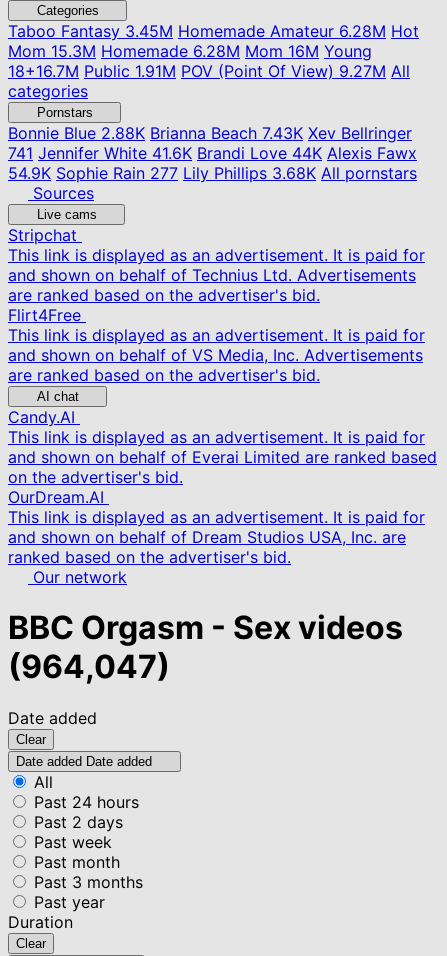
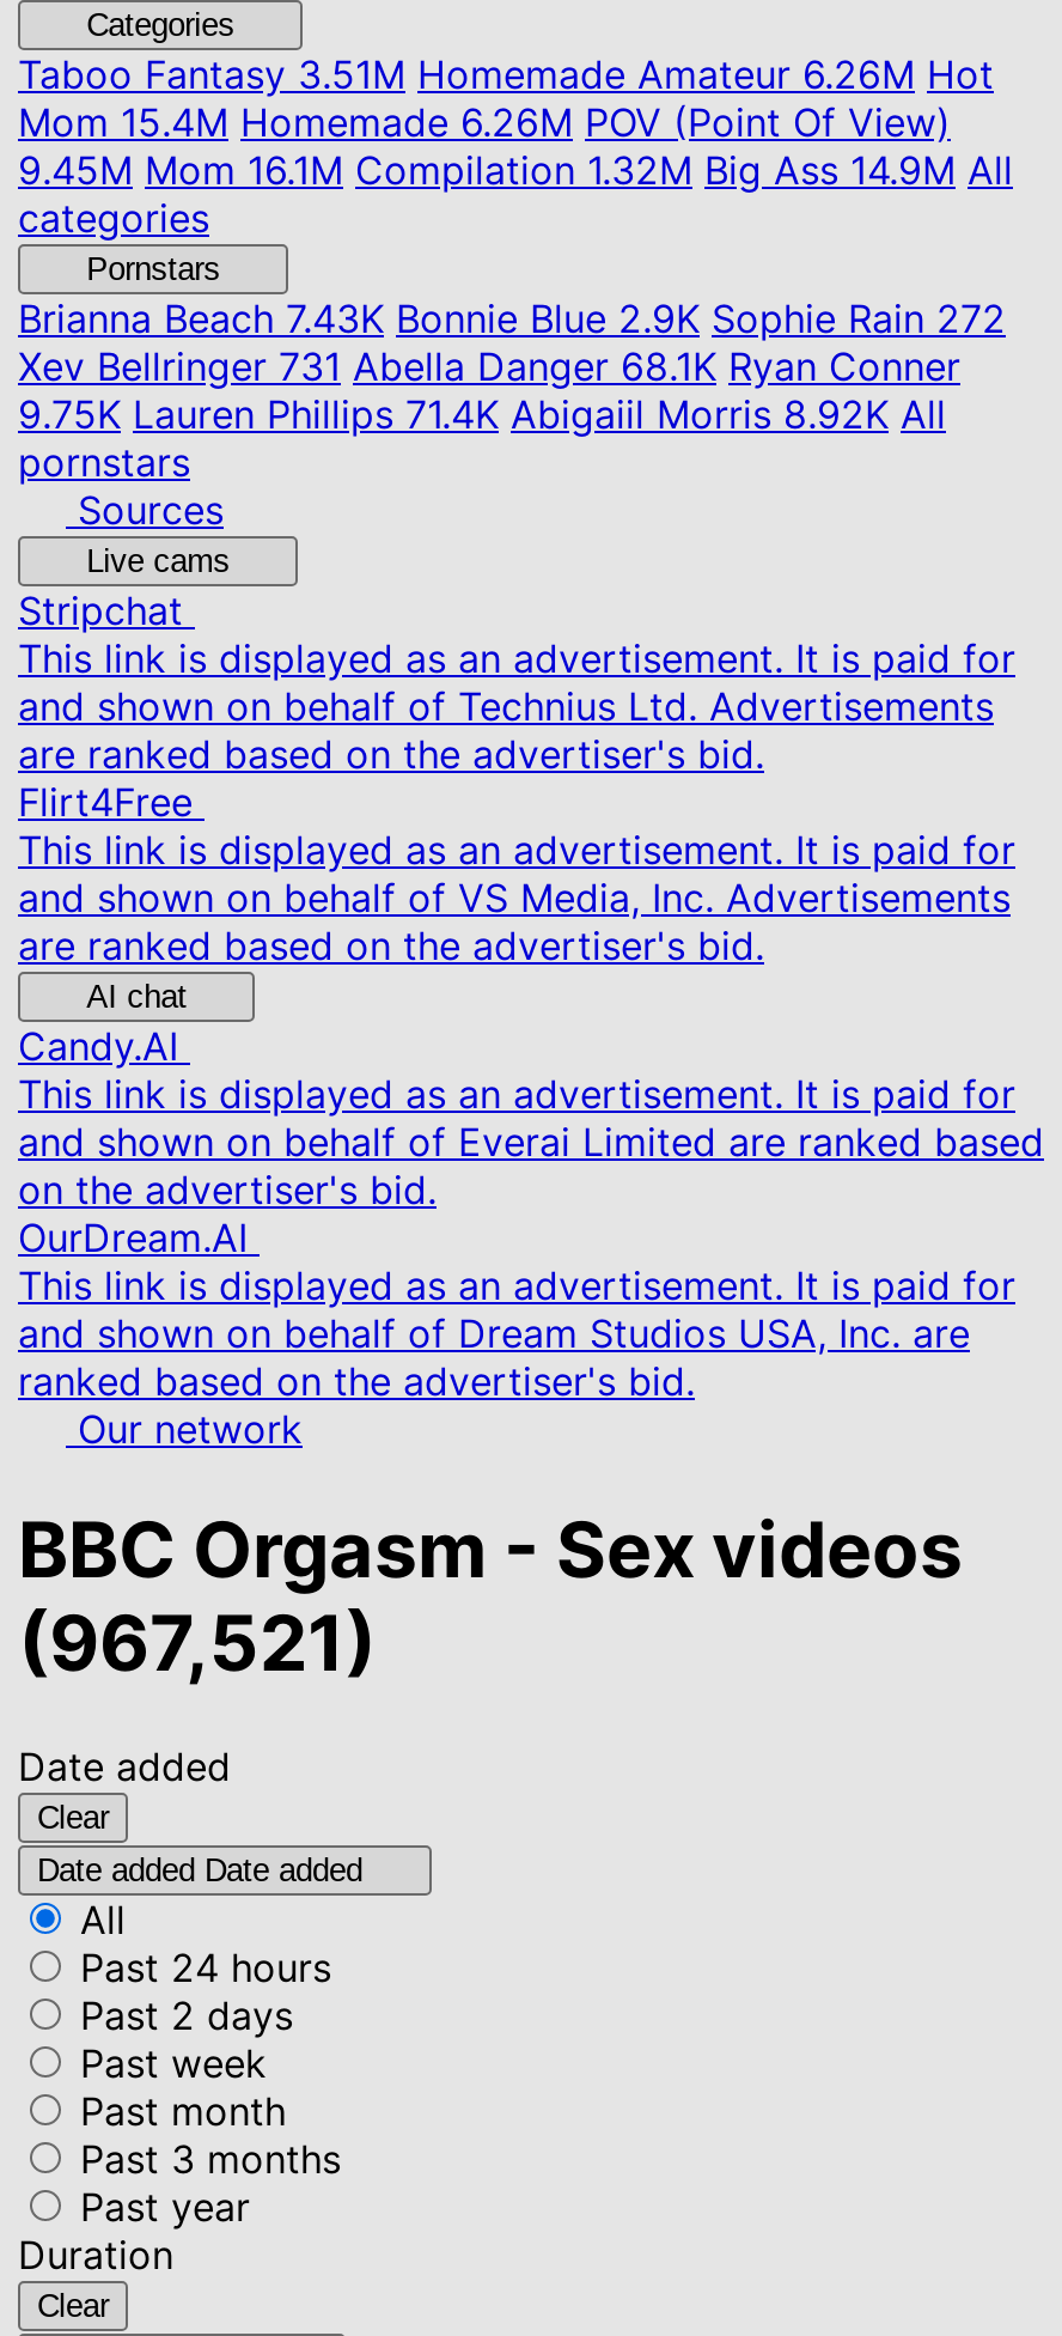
[8,21,419,81] Taboo Fantasy3.45M Homemade Amateur 6.28M Hot | Mom 15.3M Homemade 6.28M Mom 16M Young | 18+16.7M Public 1.91M POV (Point Of View) 9.27M All -> [18,50,1013,194] Taboo Fantasy3.51M Homemade Amateur 6.26M Hot | Mom 15.4M Homemade 6.26M POV (Point Of View) | 9.45M Mom 16.1M Compilation 1.32M Big Ass 14.9M All
[8,123,417,183] Bonnie Blue2.88K Brianna Beach 7.43K Xev Bellringer | 741 Jennifer White 41.6K Brandi Love 44K Alexis Fawx | 54.9K Sophie Rain 277 Lily Phillips 3.68K All pornstars -> [18,294,1006,486] Brianna Beach7.43K Bonnie Blue 2.9K Sophie Rain 272 | Xev Bellringer 731 Abella Danger 68.1K Ryan Conner | 9.75K Lauren Phillips 71.4K Abigaiil Morris 8.92K All | pornstars
[8,647,170,686] (964,047) -> [18,1597,377,1691] (967,521)

